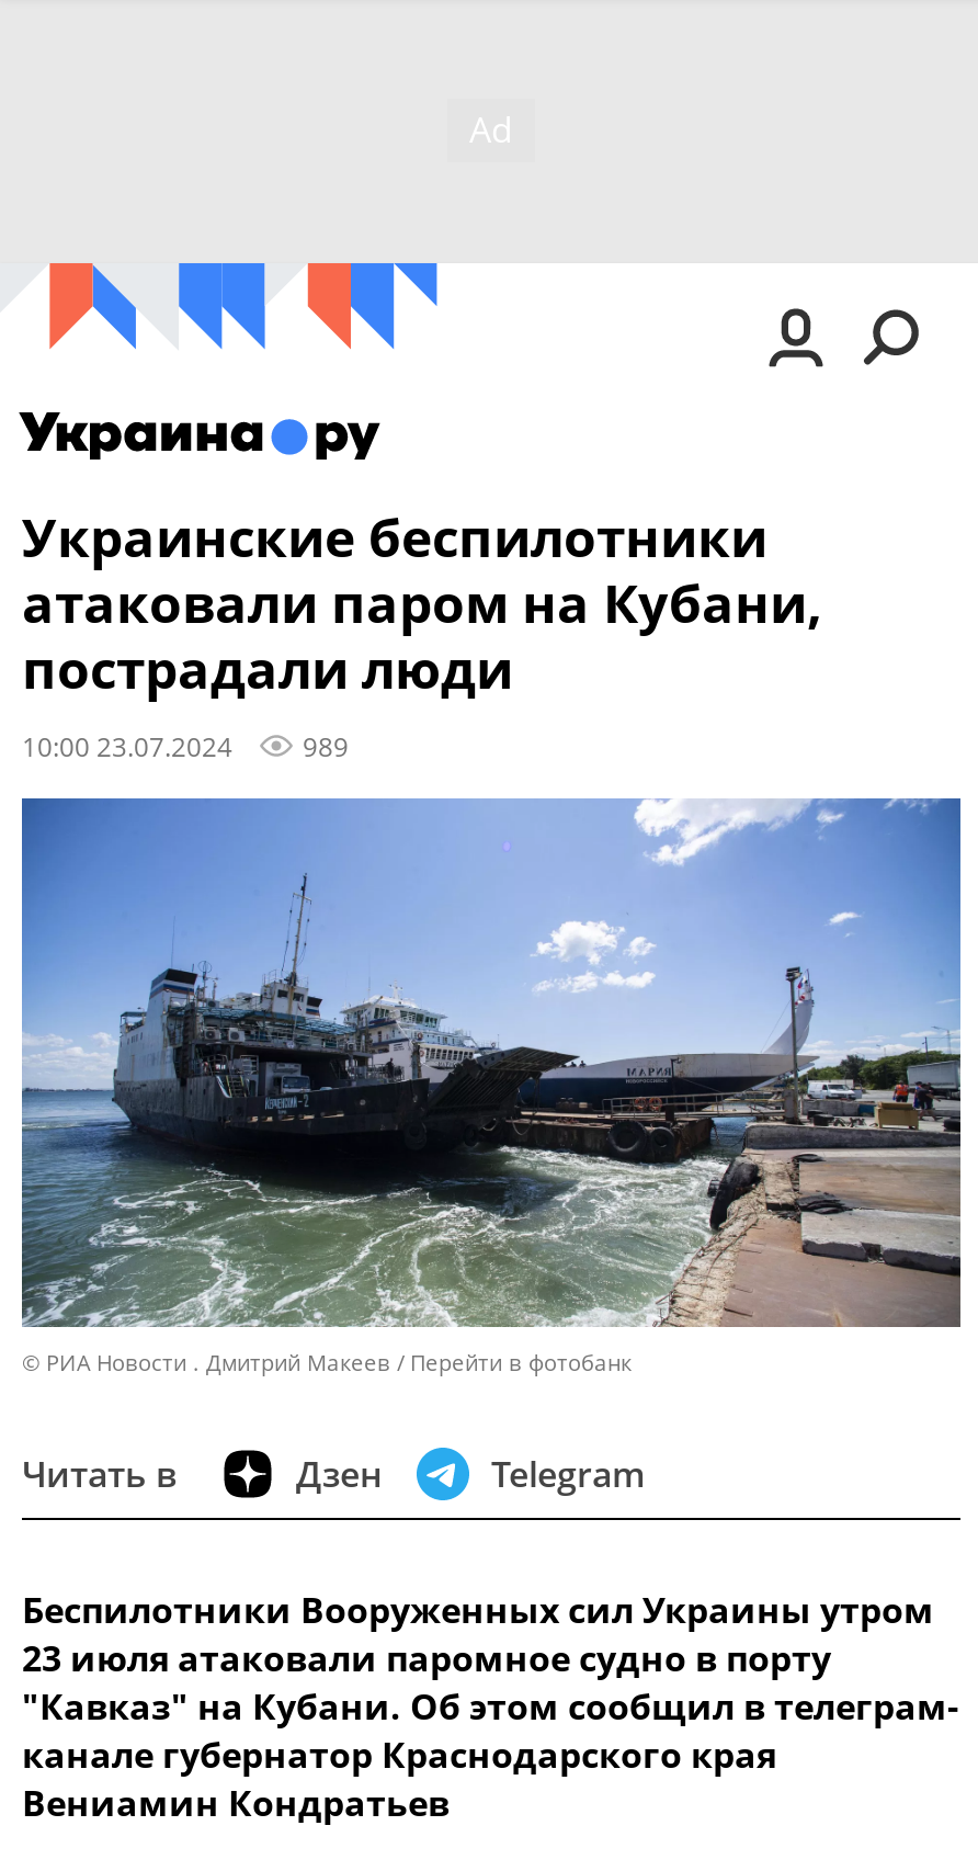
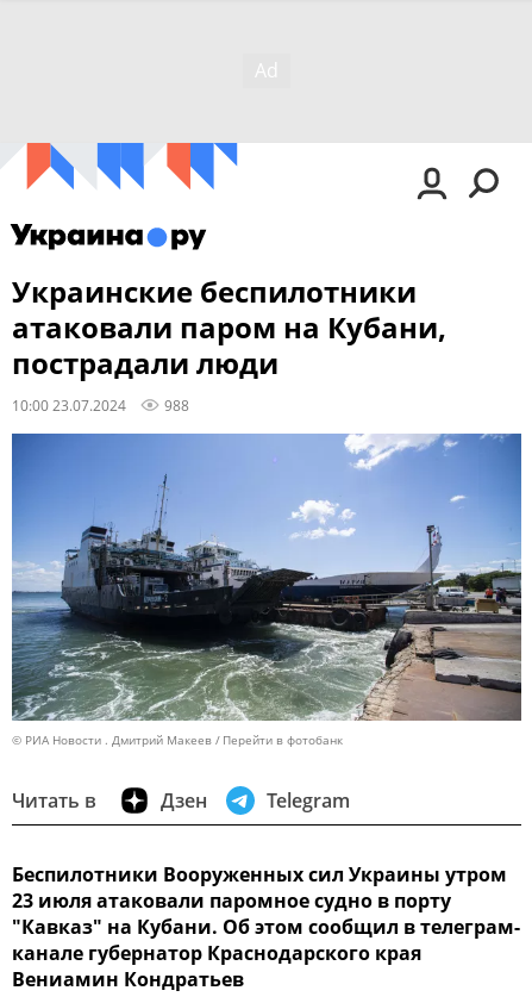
[22,728,349,763] 10:00 23.07.2024 989 -> [12,395,189,415] 10:00 23.07.2024 988

